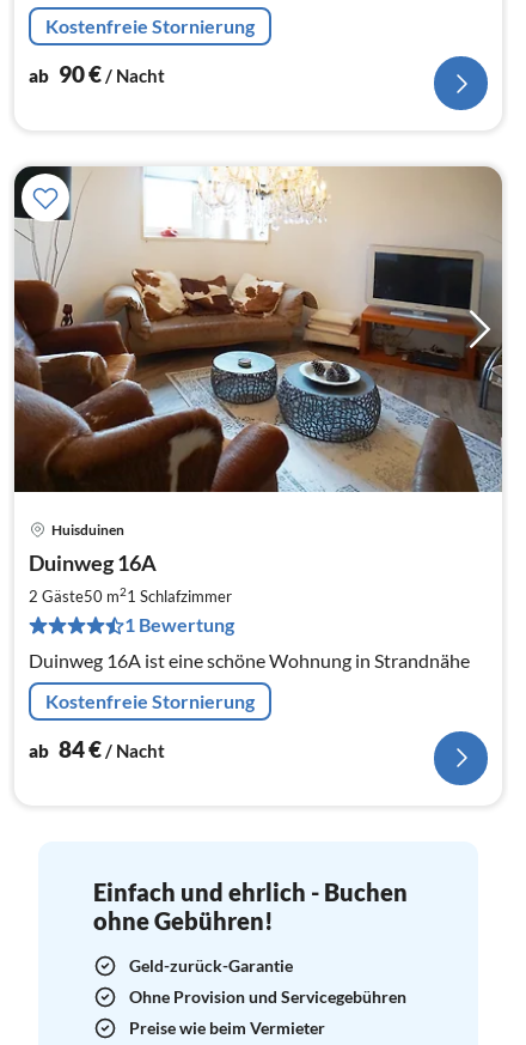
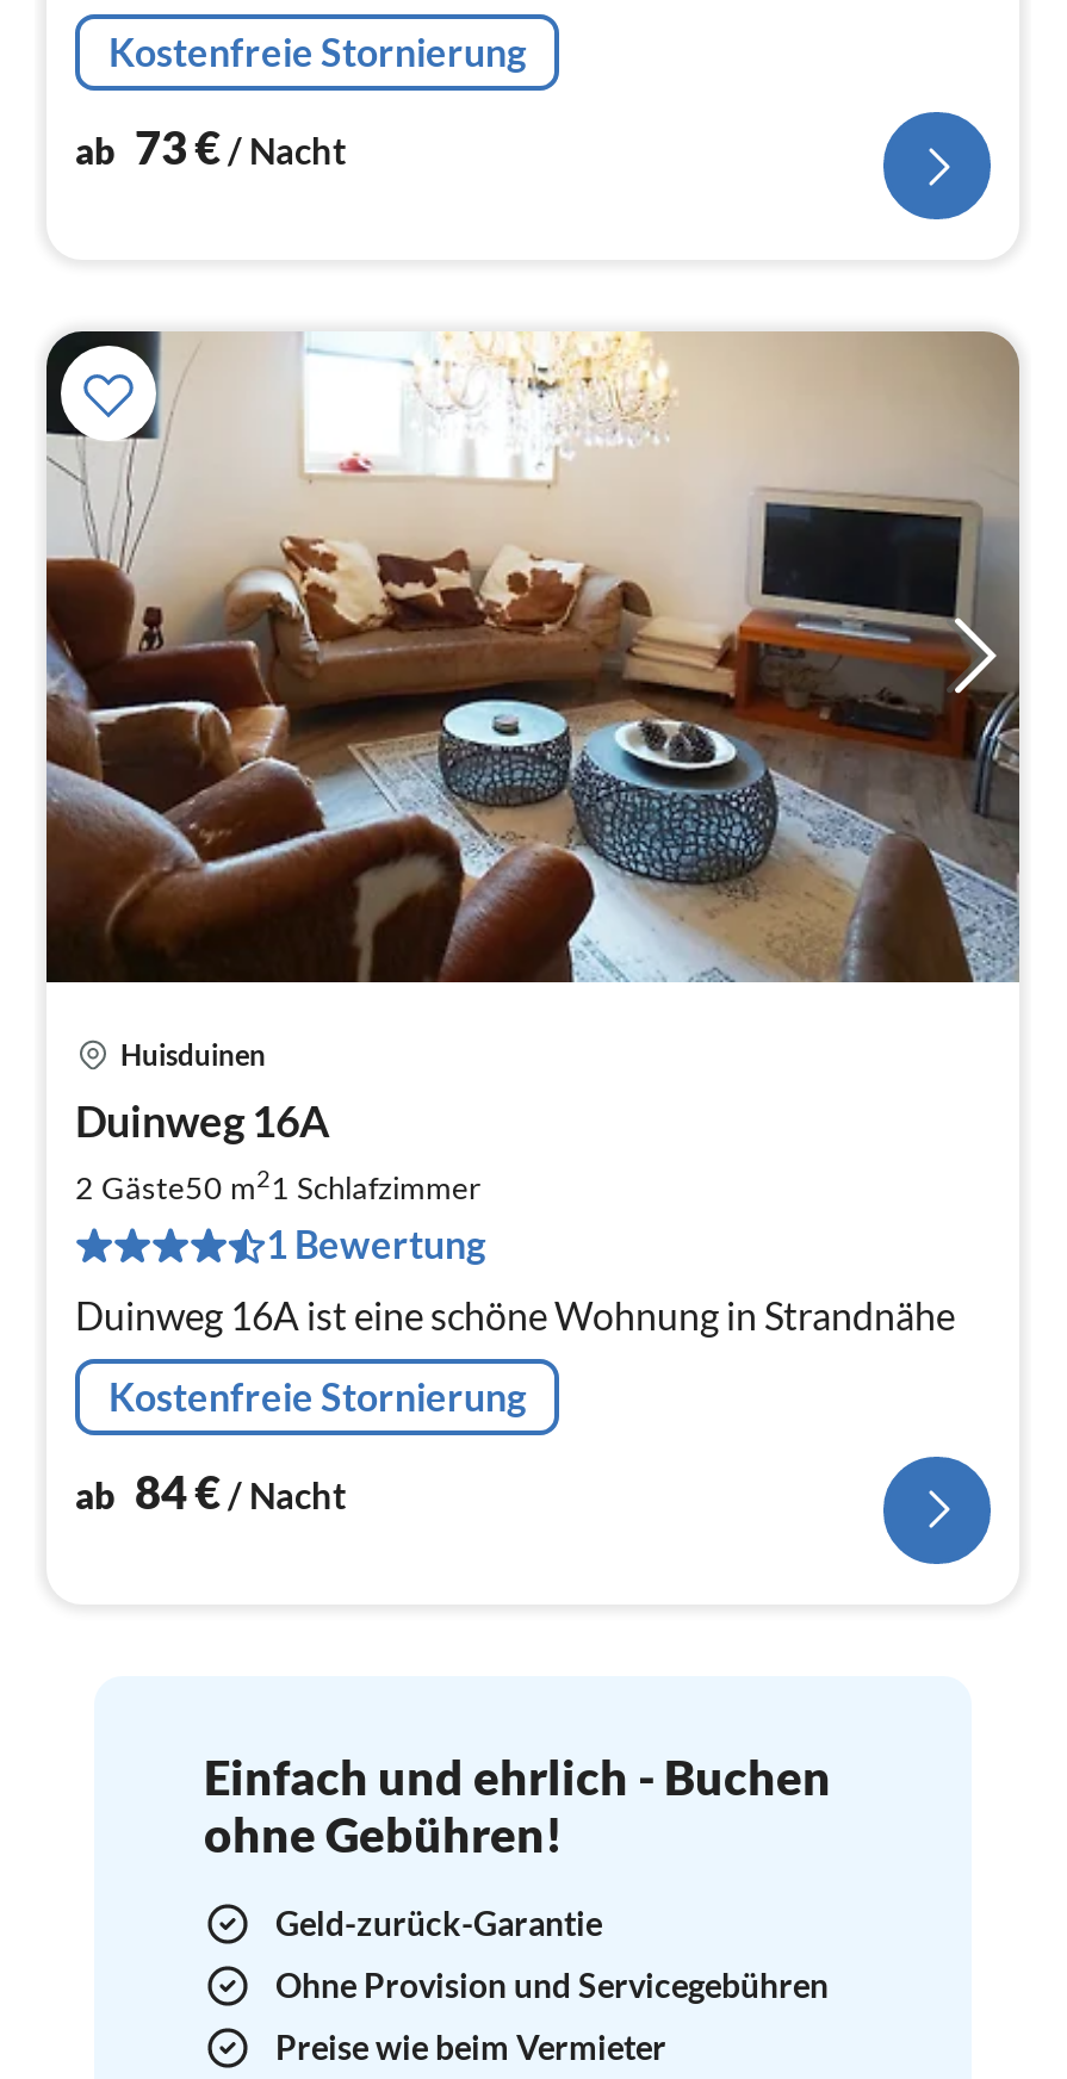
[29,60,165,88] ab 90 € / Nacht -> [75,120,347,175] ab 73 € / Nacht

